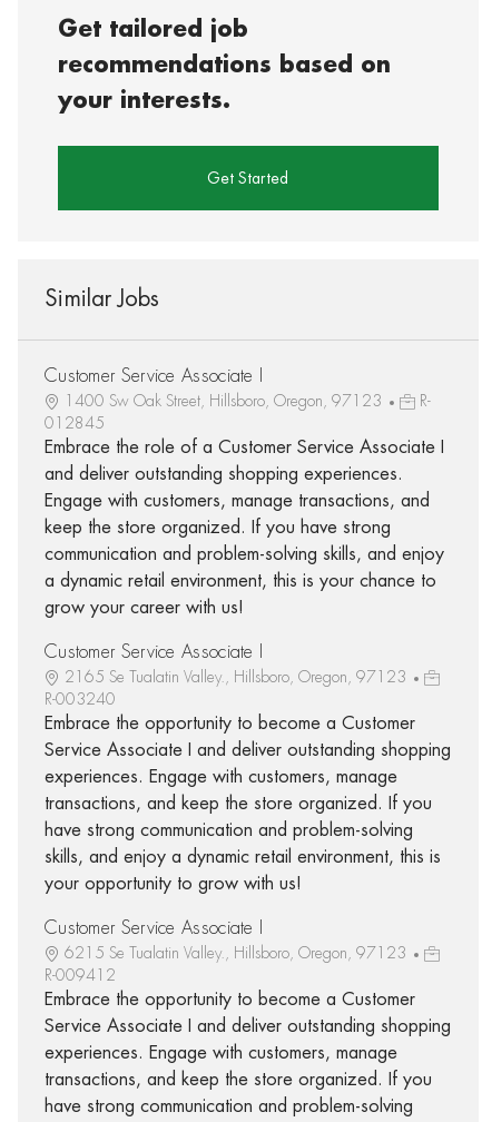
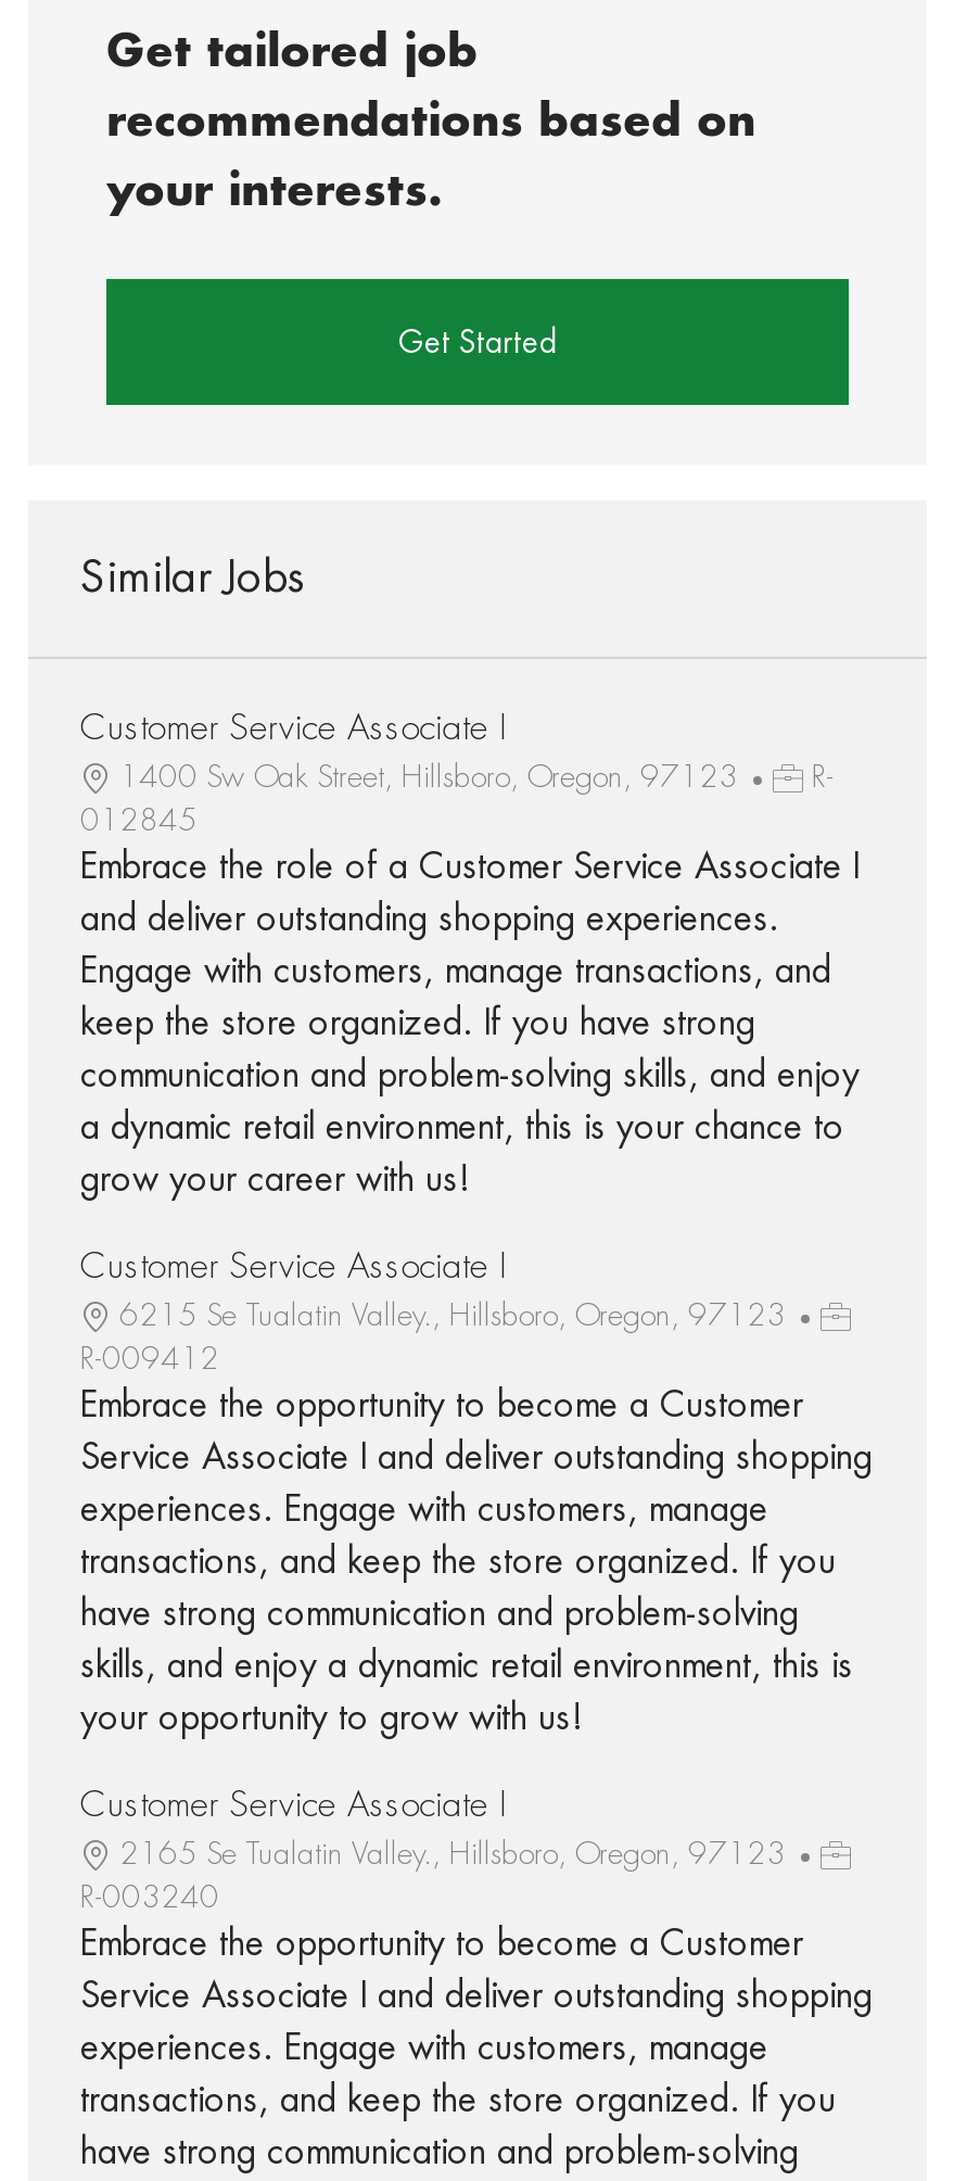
moved [45,669,411,707] -> [80,1838,794,1911]: 2165 Se Tualatin Valley., Hillsboro, Oregon, 97123 | R-003240
moved [45,945,411,983] -> [80,1299,794,1373]: 6215 Se Tualatin Valley., Hillsboro, Oregon, 97123 | R-009412

